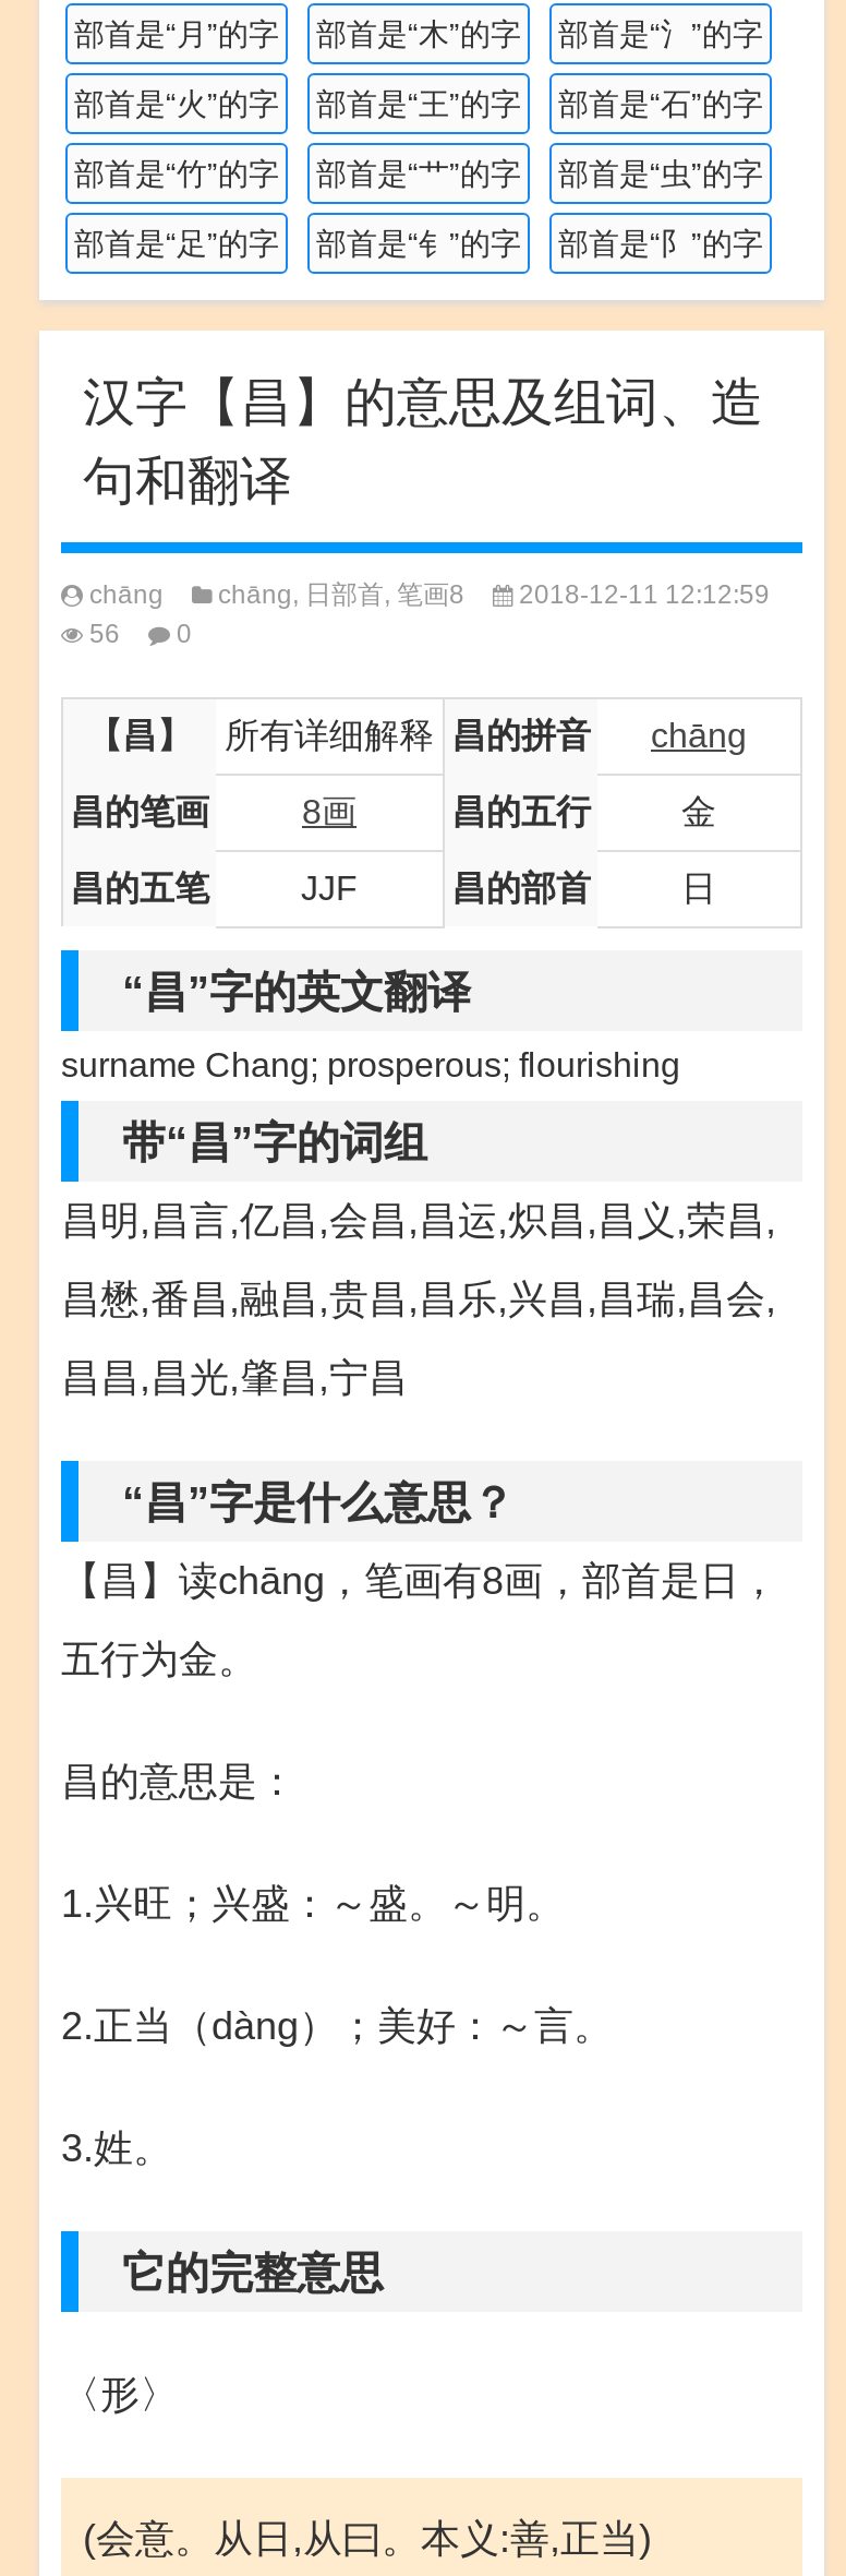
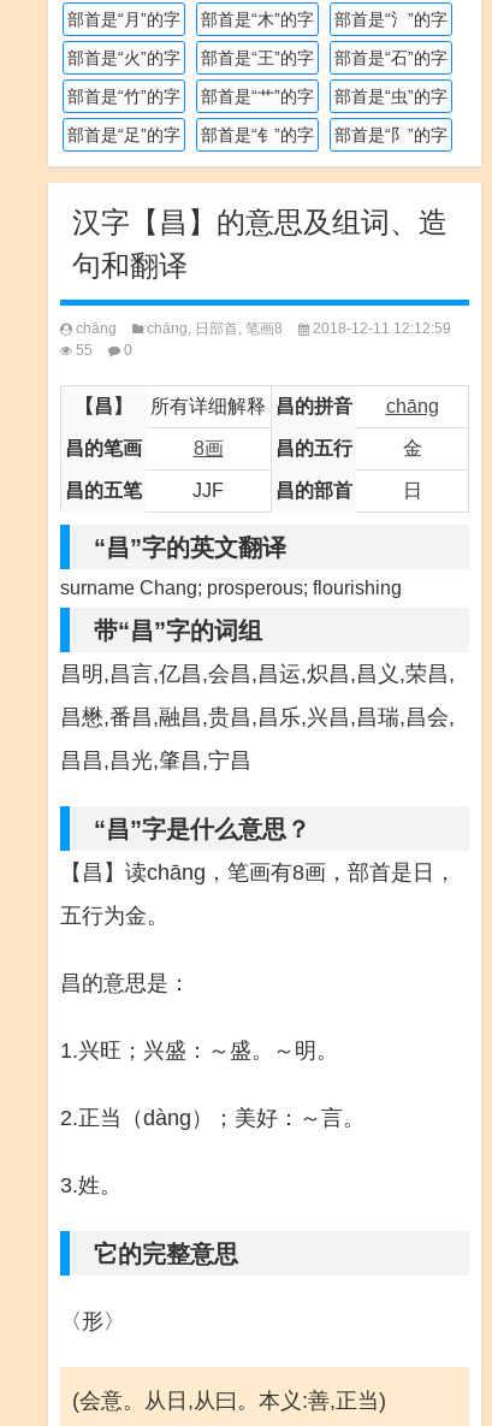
[83,619,192,649] 56 0 -> [72,342,132,359] 55 0

